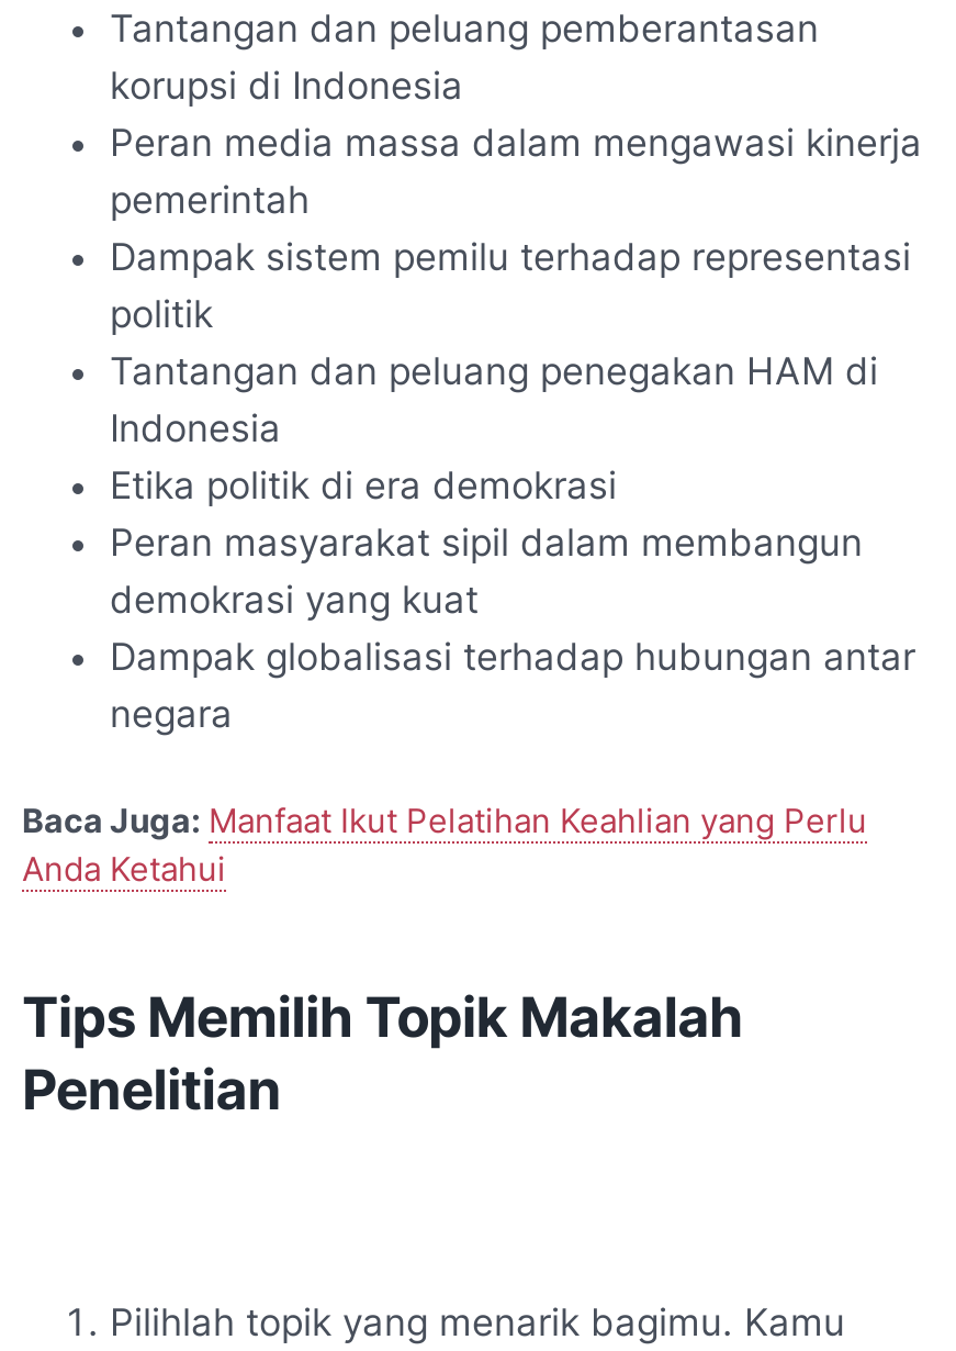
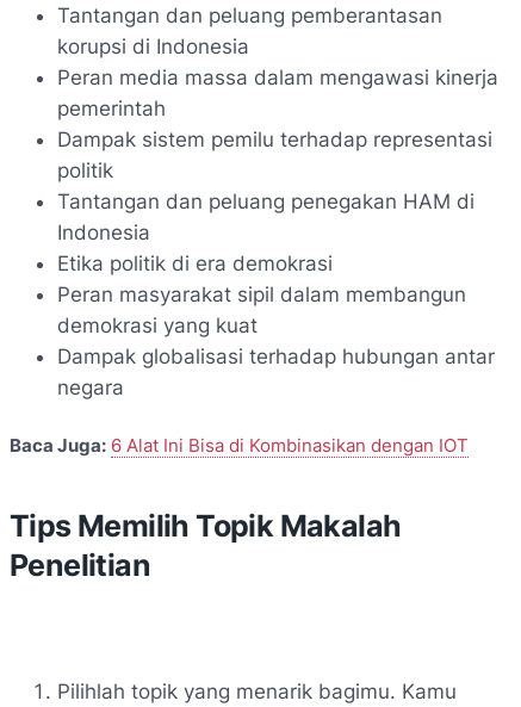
[22,802,867,890] Baca Juga: Manfaat Ikut Pelatihan Keahlian yang Perlu | Anda Ketahui -> [10,435,469,457] Baca Juga: 6 Alat Ini Bisa di Kombinasikan dengan IOT

